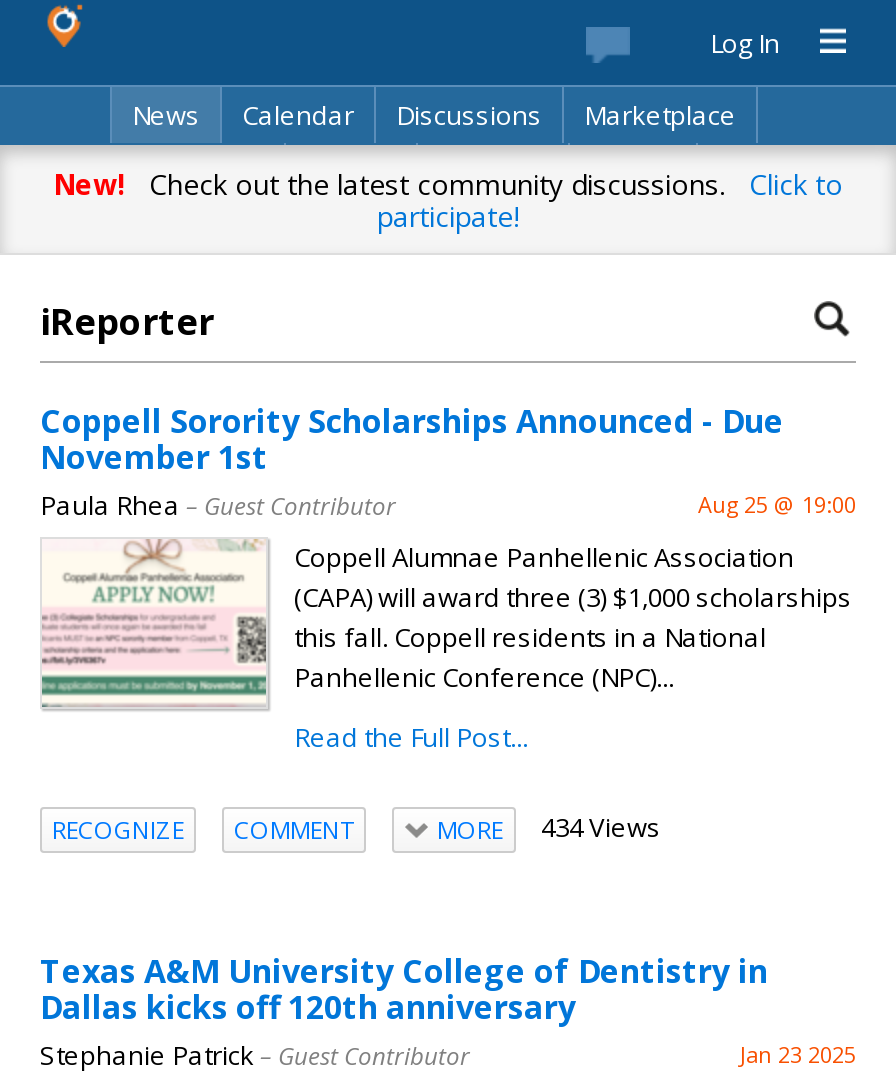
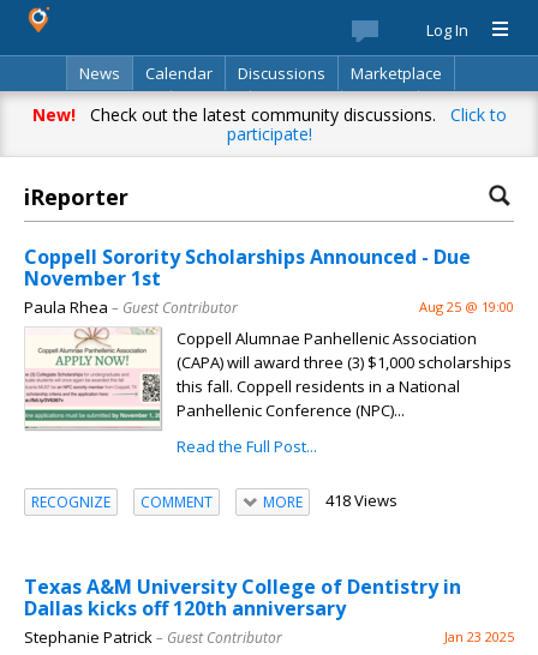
[437,809,661,847] MORE 434 Views -> [262,489,397,512] MORE 418 Views

